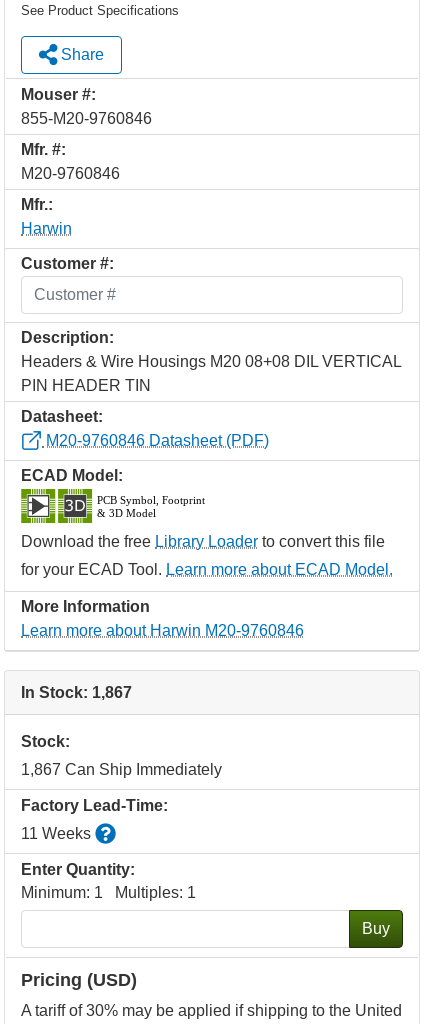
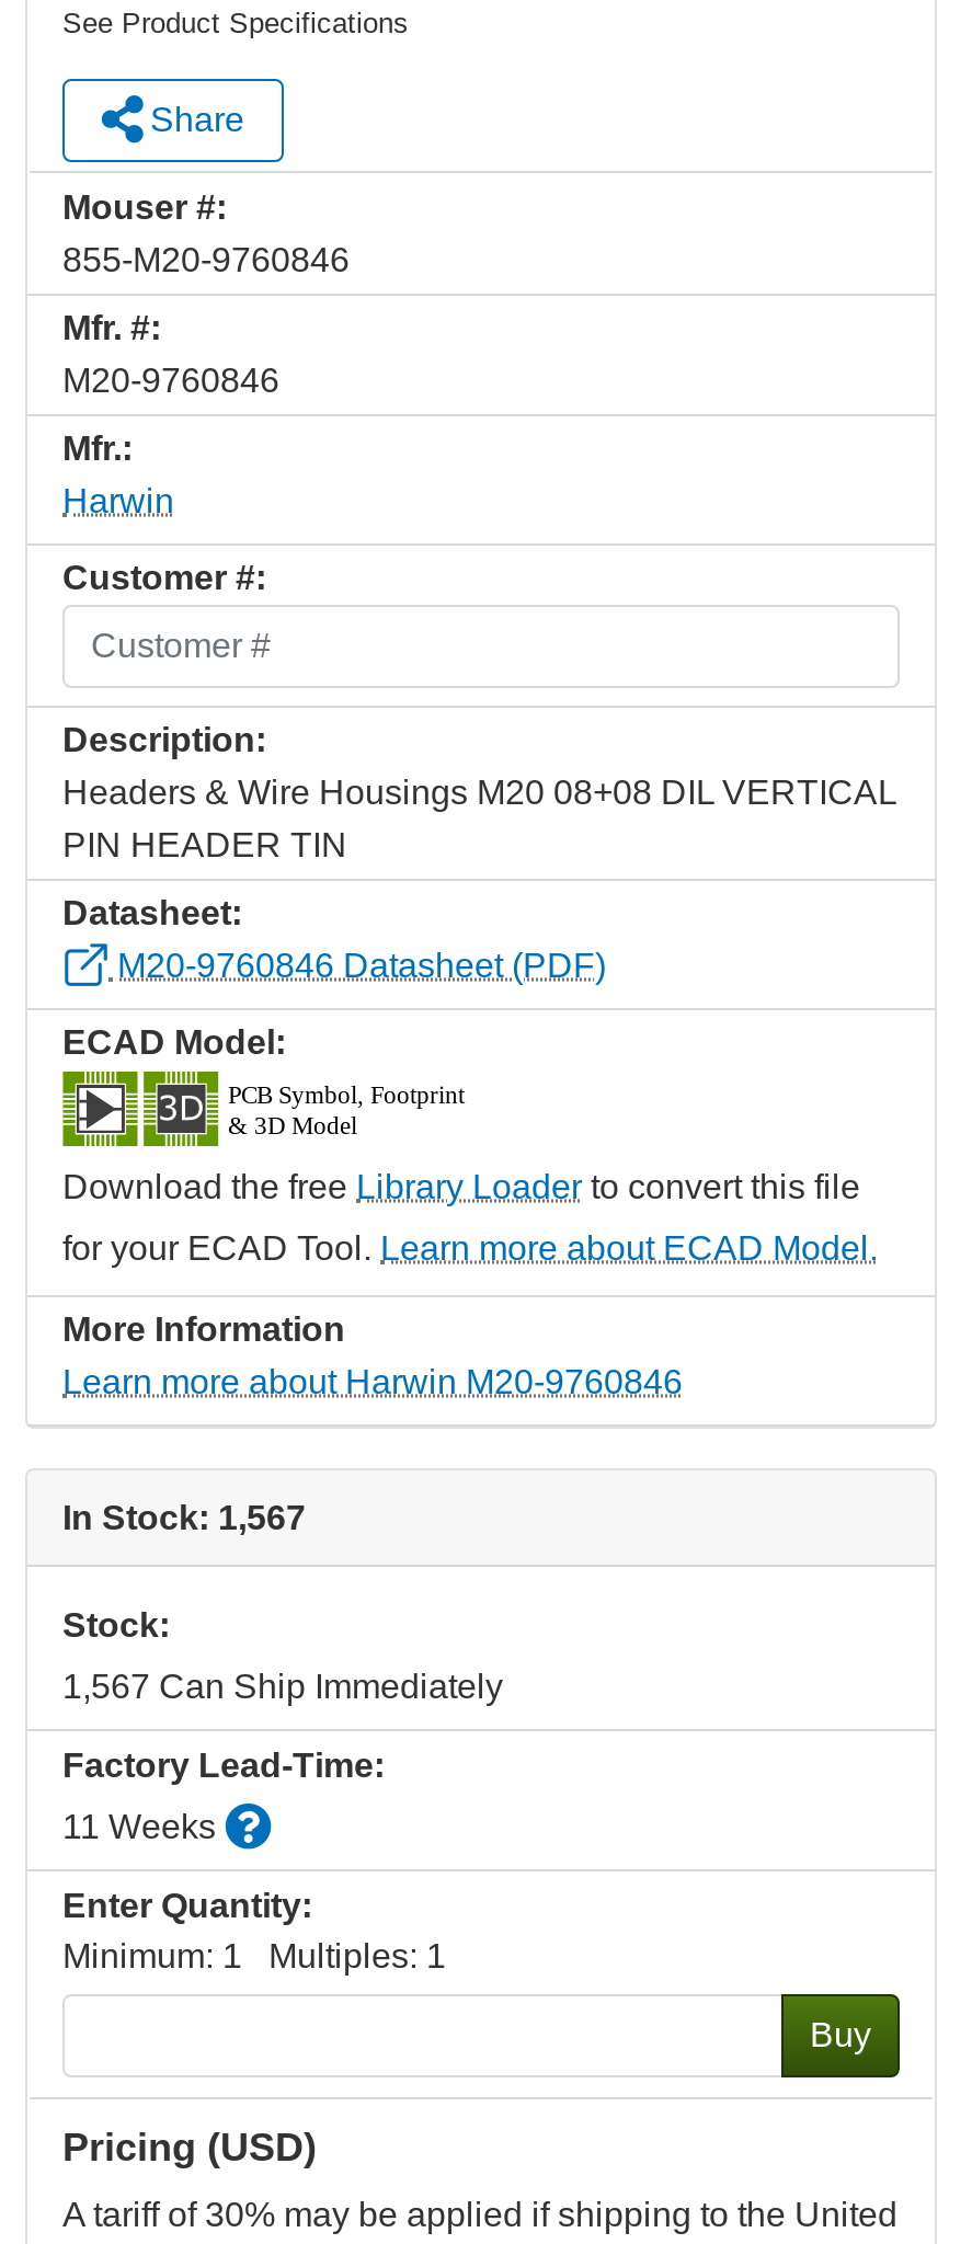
[21,684,132,701] In Stock: 1,867 -> [62,1498,306,1535] In Stock: 1,567
[21,761,222,778] 1,867 Can Ship Immediately -> [62,1667,503,1704] 1,567 Can Ship Immediately

